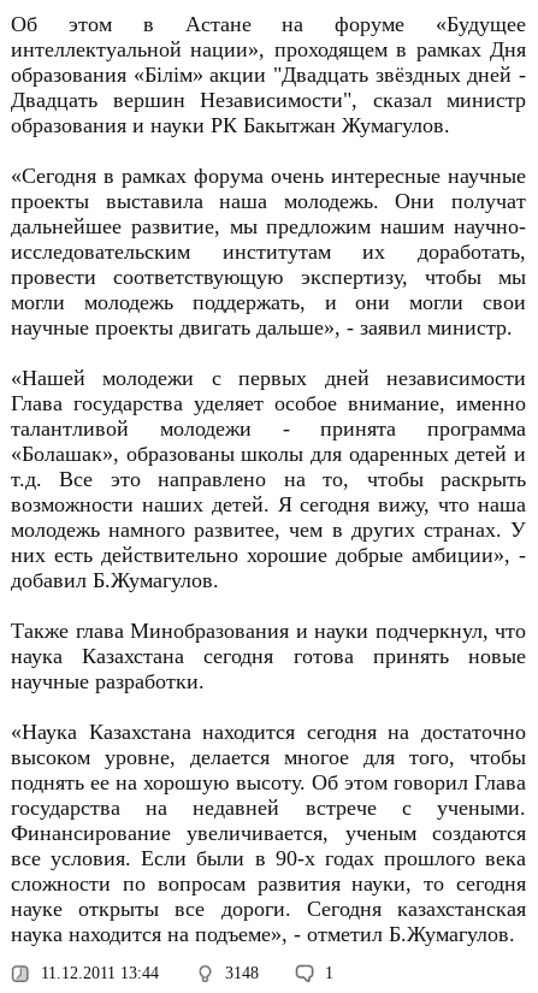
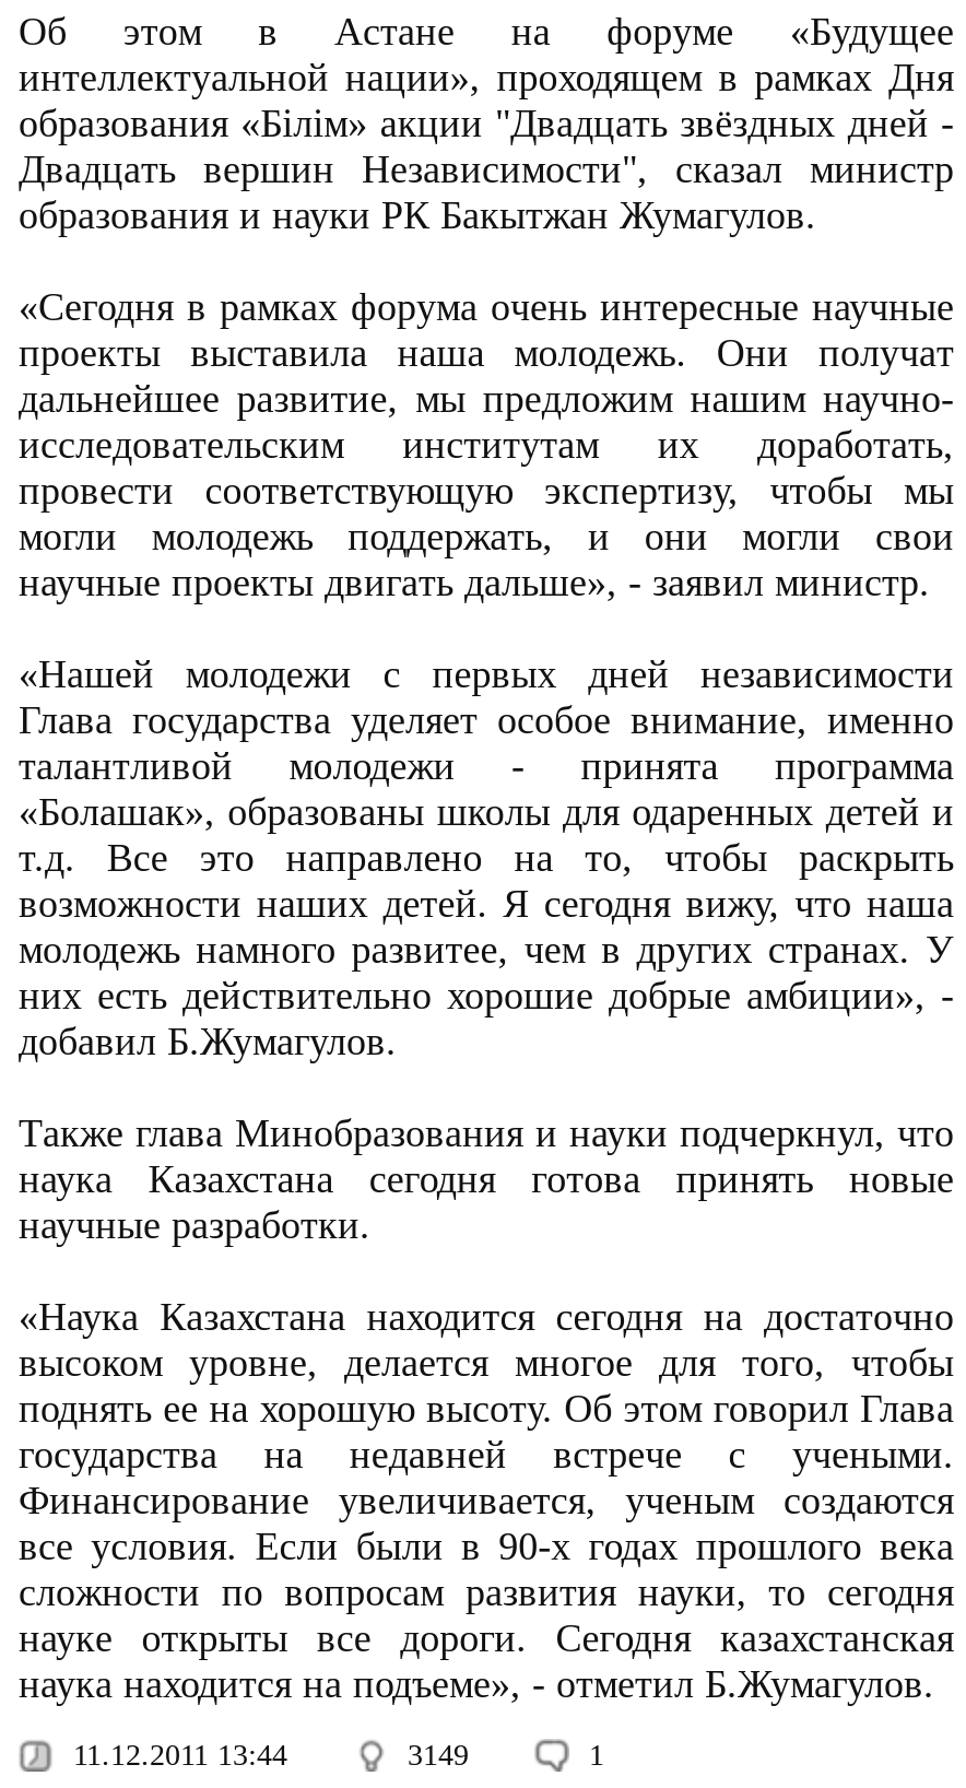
[225,964,259,982] 3148 -> [408,1739,469,1772] 3149

